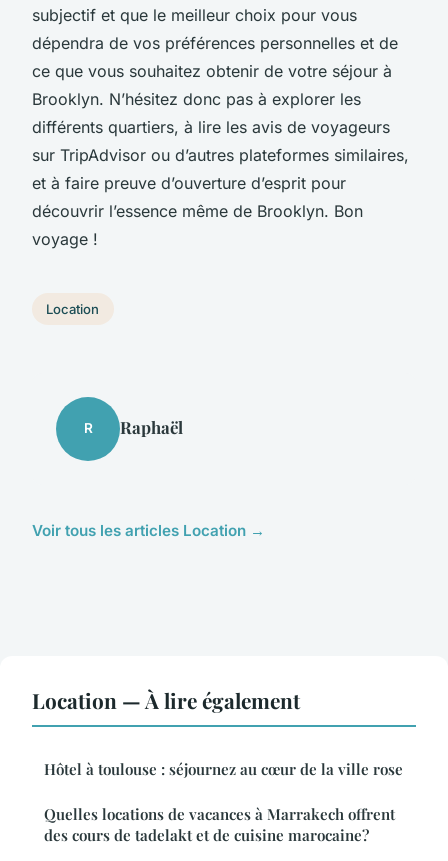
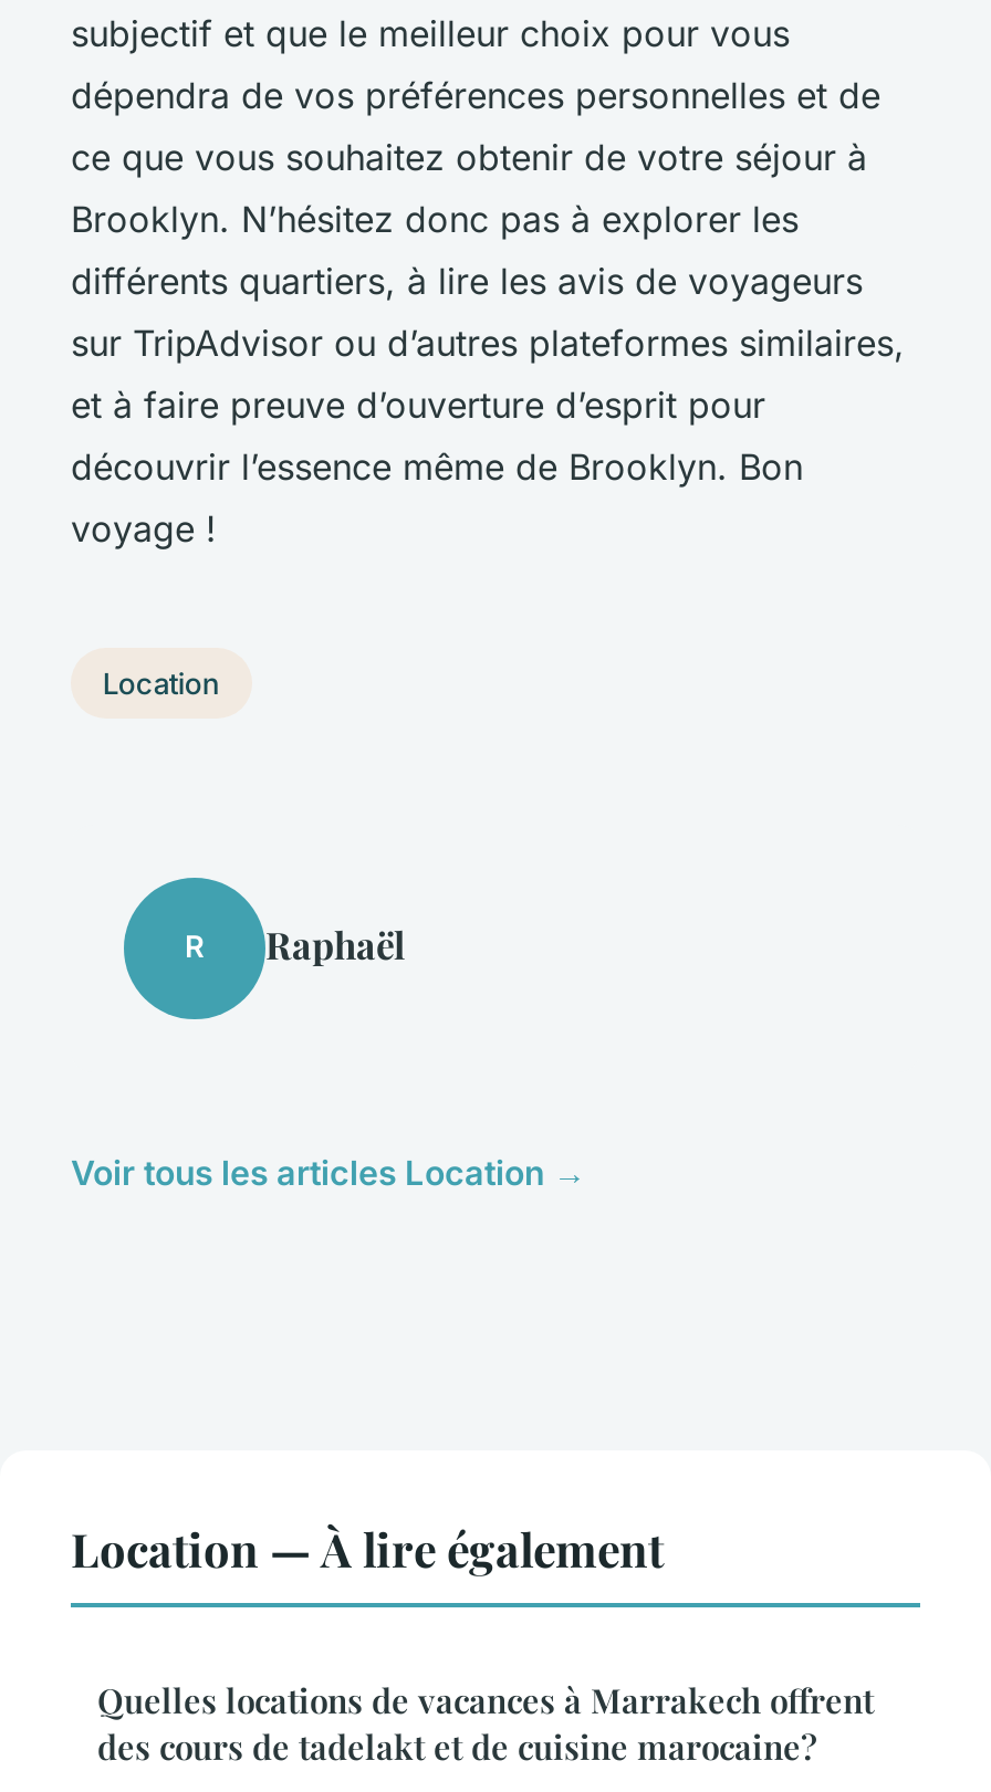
[44,759,403,779] Hôtel à toulouse : séjournez au cœur de la ville rose -> none

